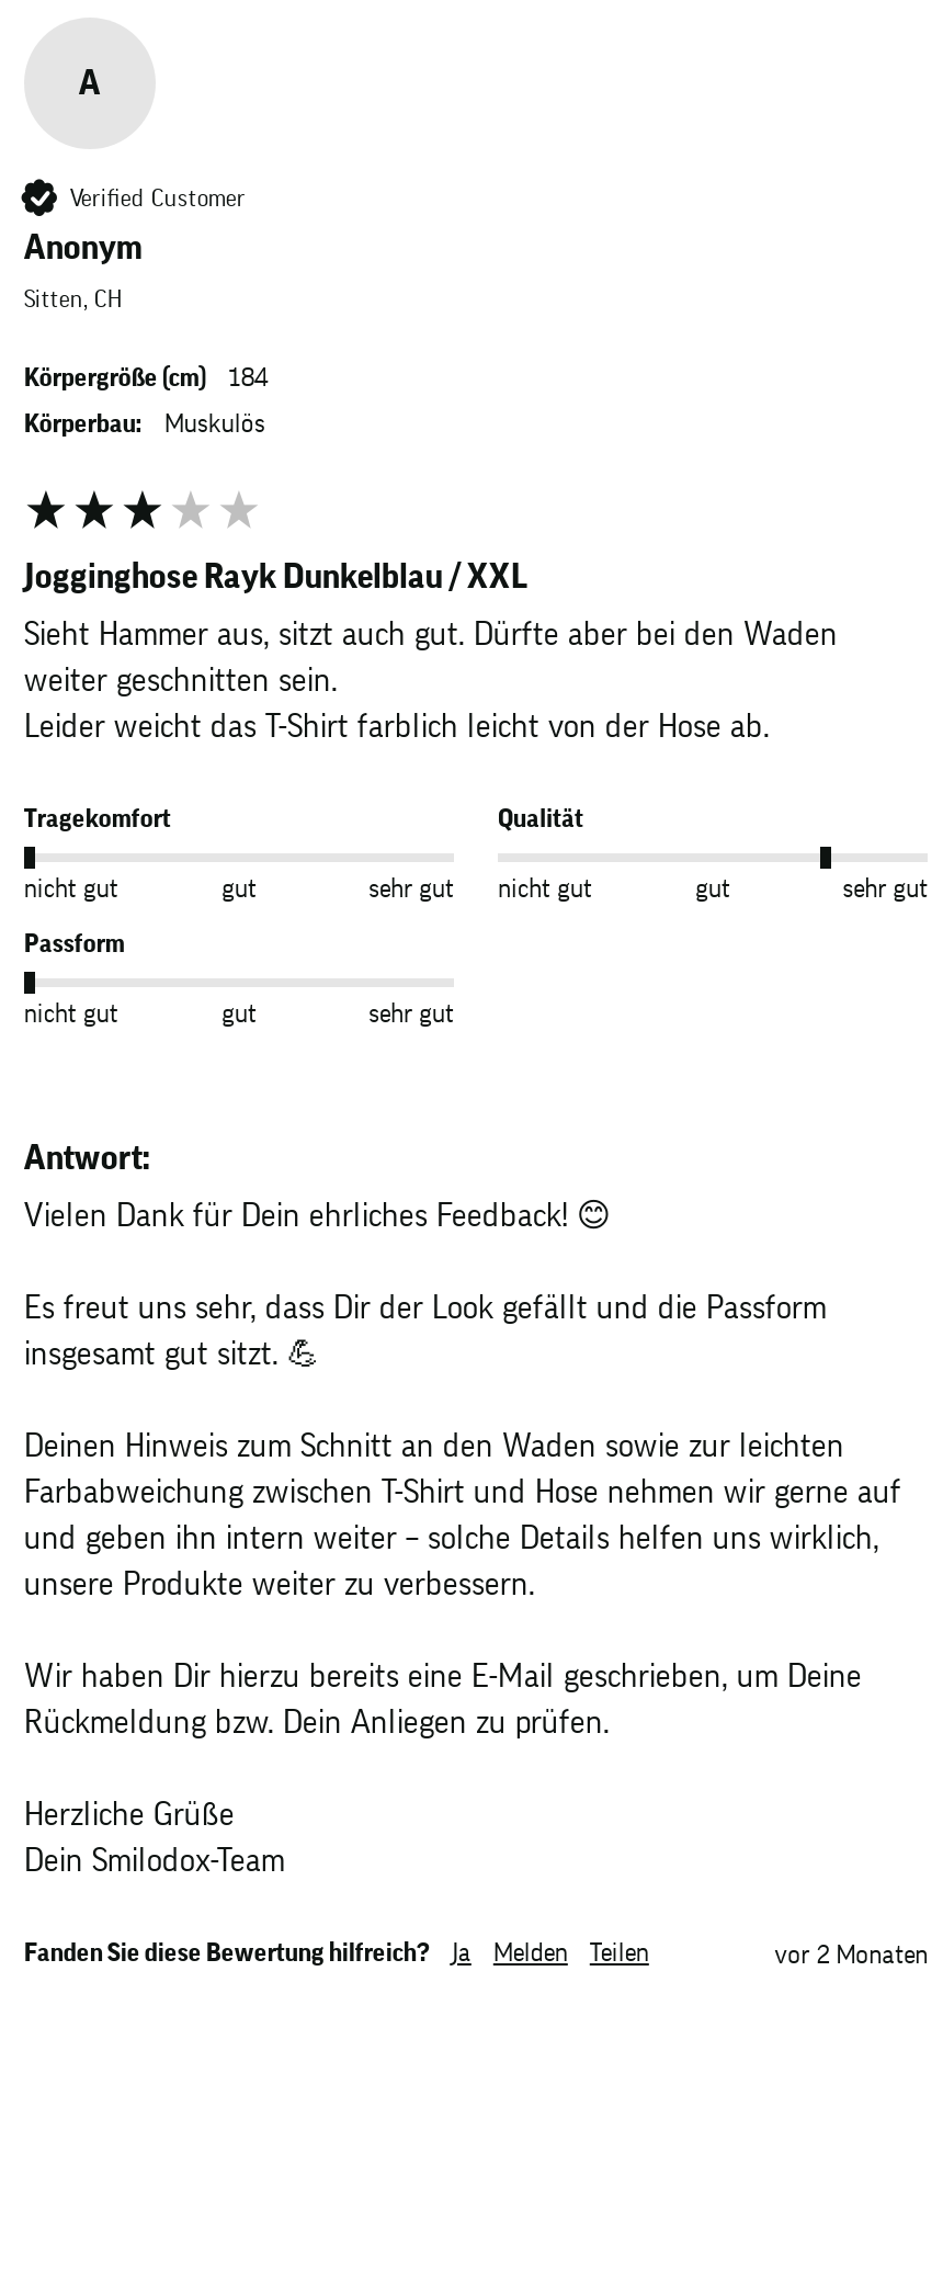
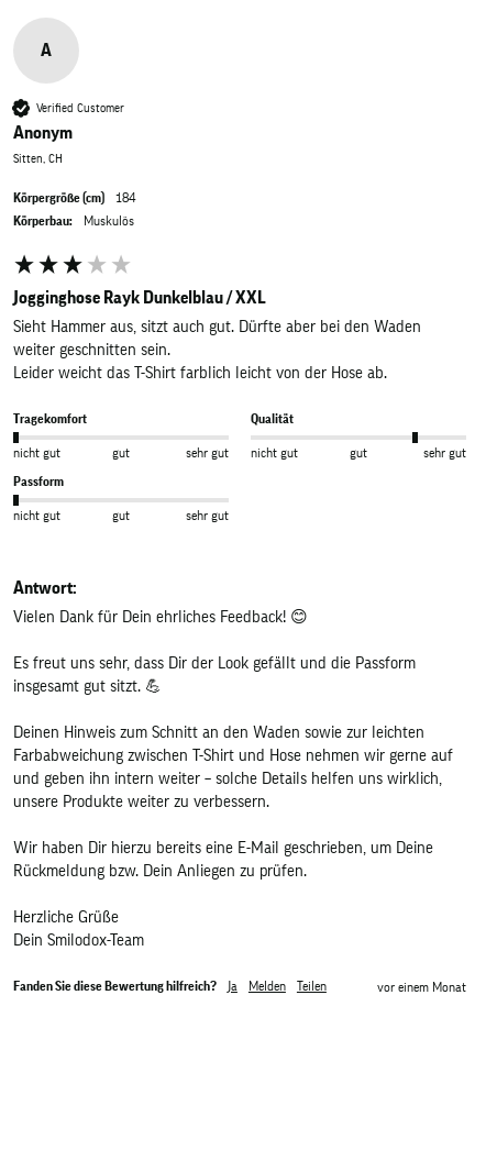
[774,1941,928,1967] vor 2 Monaten -> [377,981,466,994] vor einem Monat

